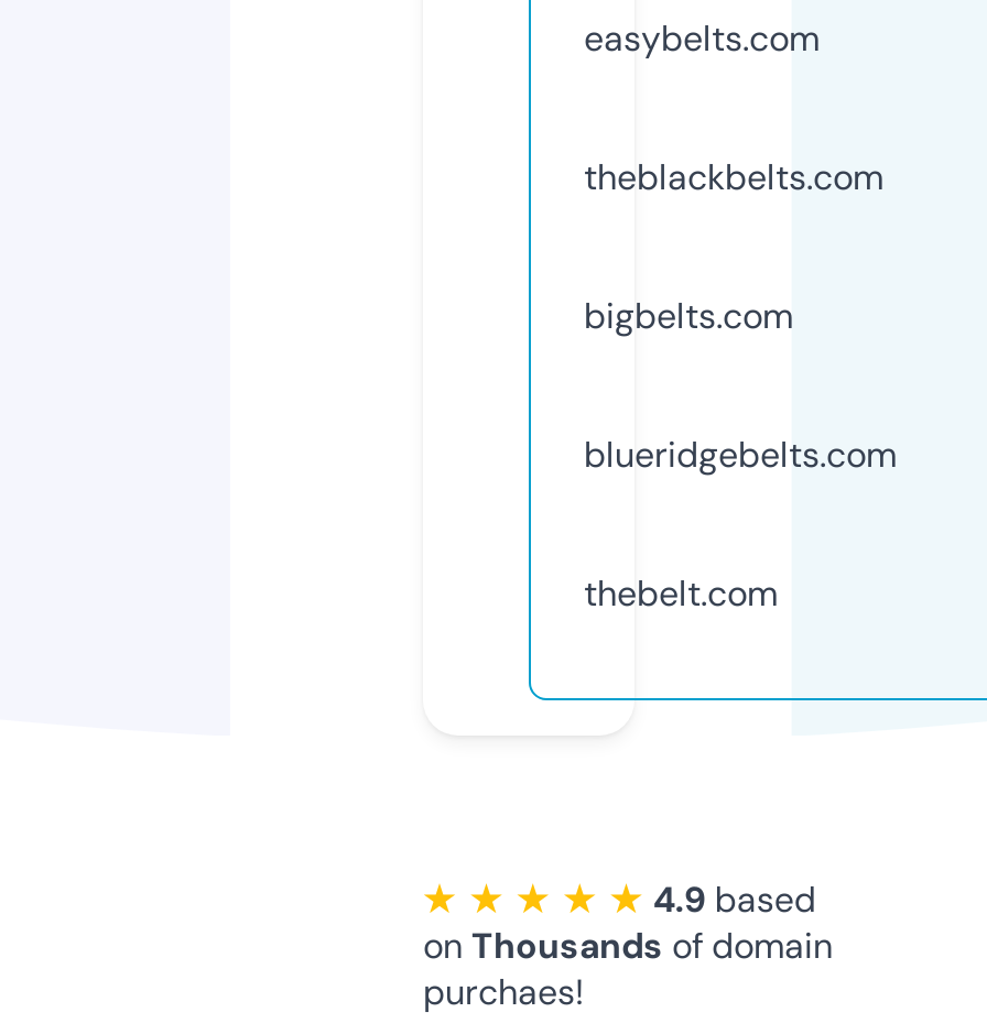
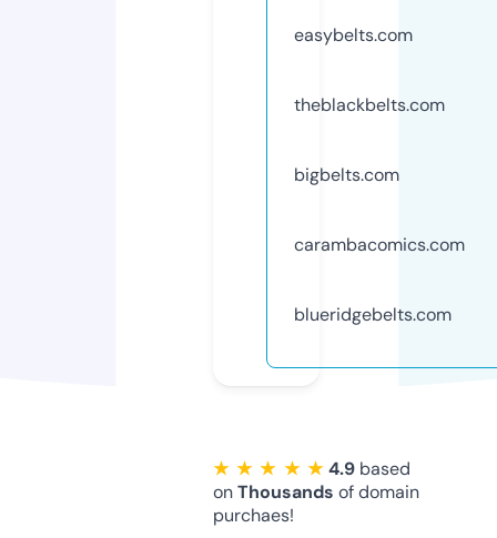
none -> [294,233,465,256] carambacomics.com
moved [584,431,897,477] -> [294,303,452,326]: blueridgebelts.com
[584,570,778,616] thebelt.com -> none

